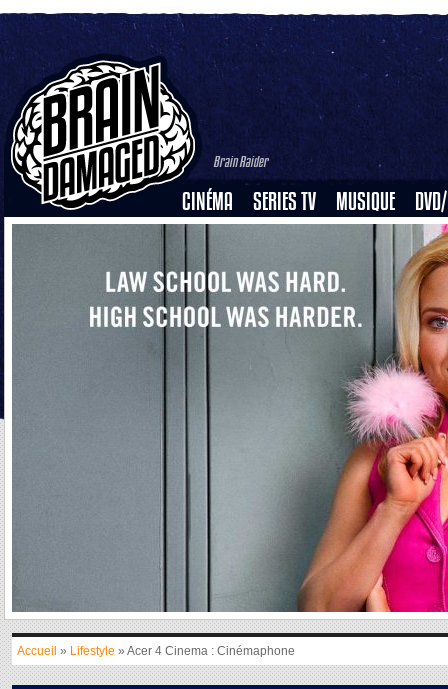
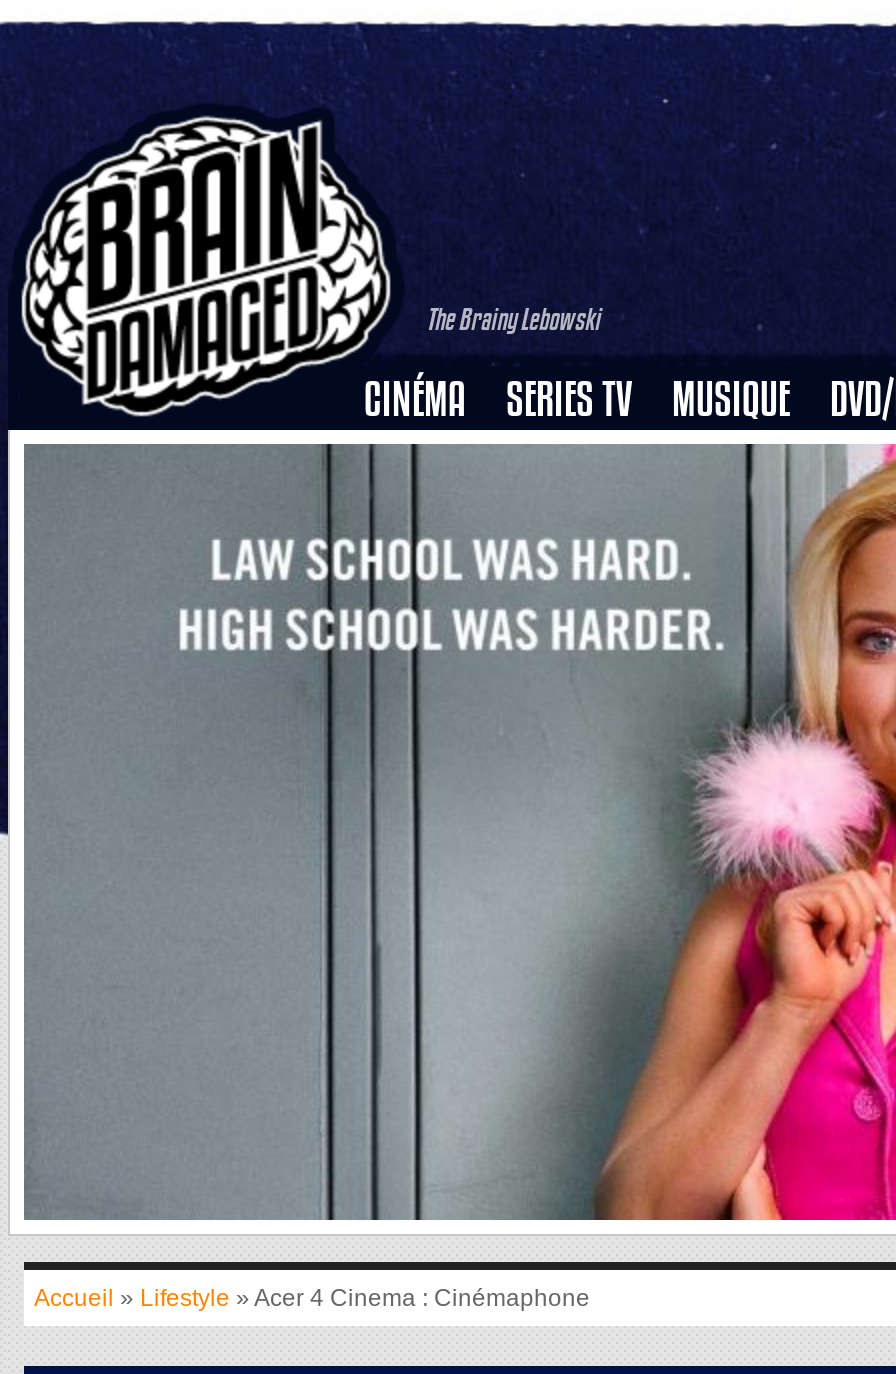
[213,153,268,170] Brain Raider -> [426,302,600,336] The Brainy Lebowski

